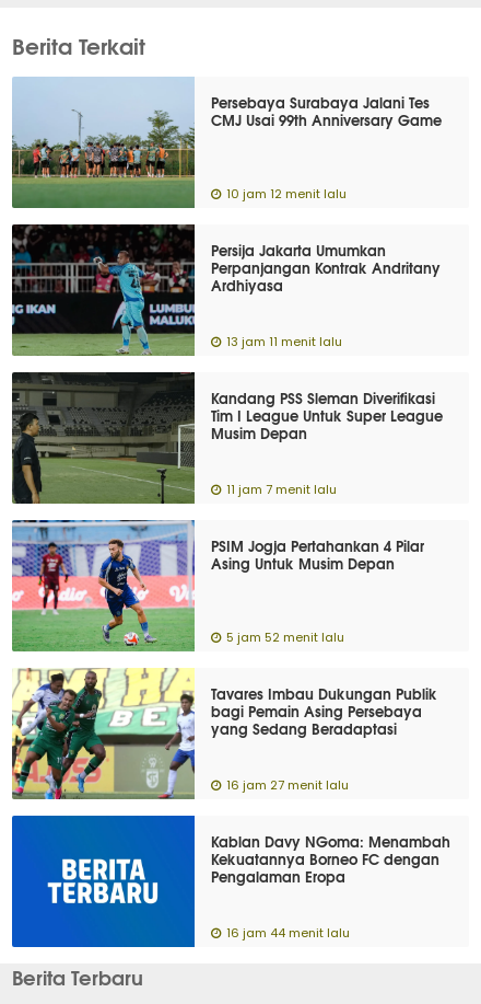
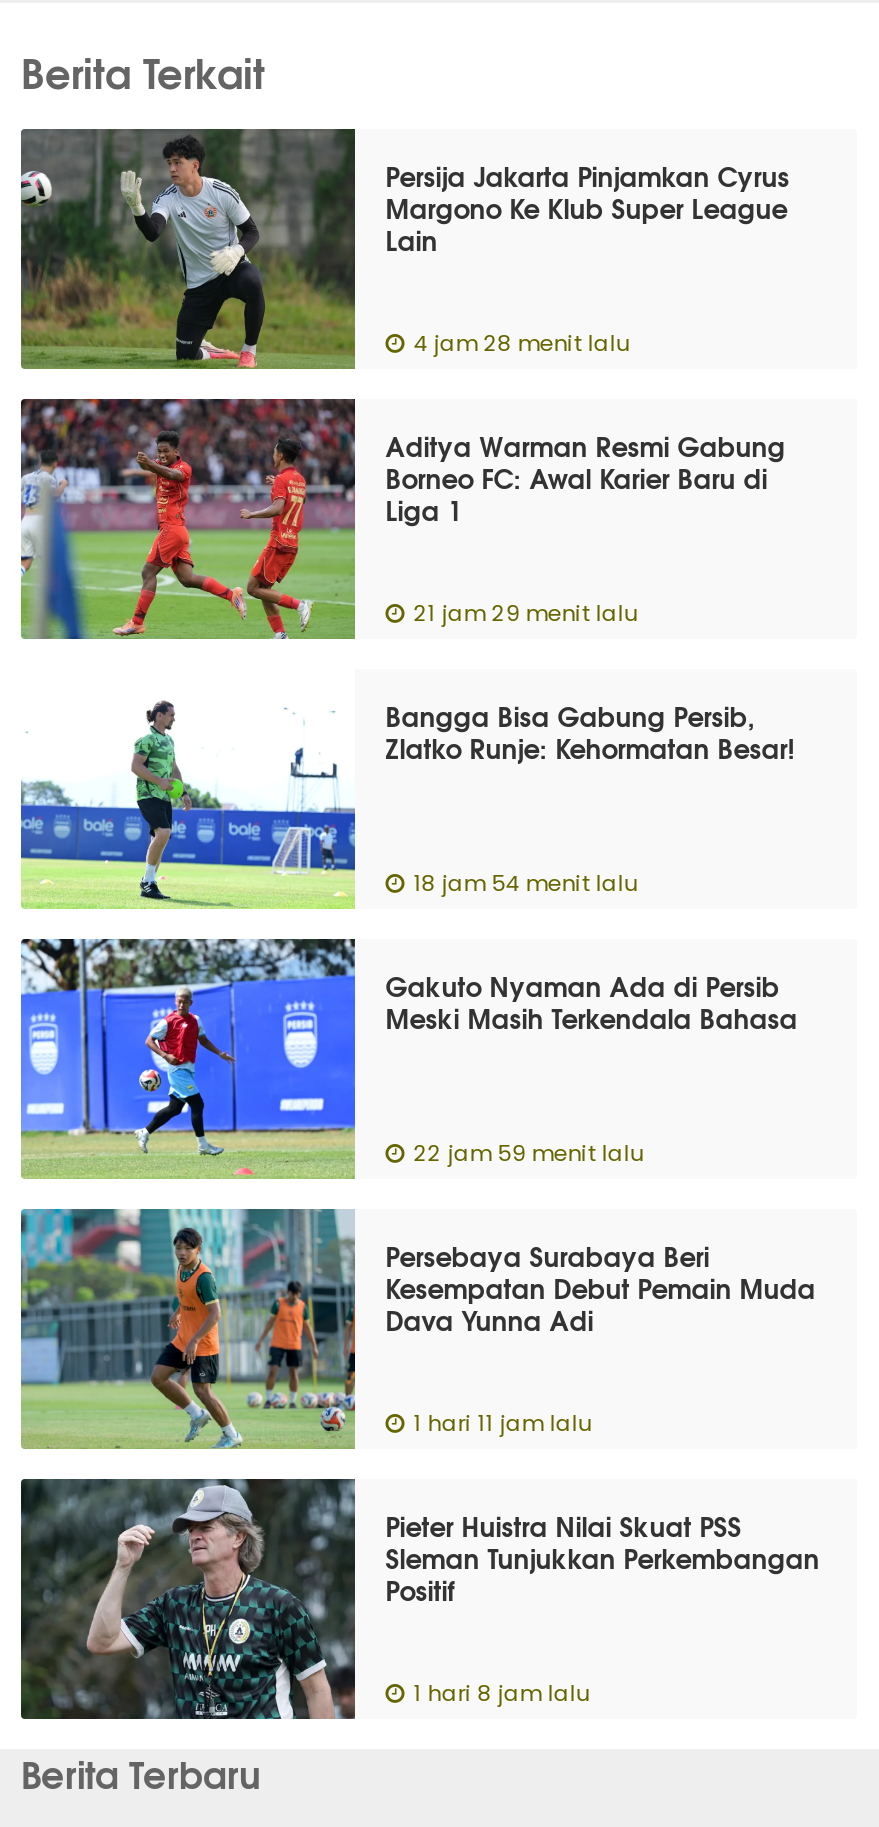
[12,77,442,208] [image] | Persebaya Surabaya Jalani Tes | CMJ Usai 99th Anniversary Game -> [19,127,789,371] [image] | Persija Jakarta Pinjamkan Cyrus | Margono Ke Klub Super League | Lain
[227,188,347,200] 10 jam 12 menit lalu -> [413,333,629,355] 4 jam 28 menit lalu
[11,223,441,356] [image] | Persija Jakarta Umumkan | Perpanjangan Kontrak Andritany | Ardhiyasa -> [19,397,785,641] [image] | Aditya Warman Resmi Gabung | Borneo FC: Awal Karier Baru di | Liga 1
[227,336,342,348] 13 jam 11 menit lalu -> [413,603,637,625] 21 jam 29 menit lalu
[11,371,443,505] [image] | Kandang PSS Sleman Diverifikasi | Tim I League Untuk Super League | Musim Depan -> [19,669,795,911] [image] | Bangga Bisa Gabung Persib, | Zlatko Runje: Kehormatan Besar!
[227,484,337,496] 11 jam 7 menit lalu -> [413,873,637,895] 18 jam 54 menit lalu
[11,519,424,651] [image] | PSIM Jogja Pertahankan 4 Pilar | Asing Untuk Musim Depan -> [19,937,797,1179] [image] | Gakuto Nyaman Ada di Persib | Meski Masih Terkendala Bahasa
[227,632,345,644] 5 jam 52 menit lalu -> [413,1143,643,1165] 22 jam 59 menit lalu
[11,668,437,800] [image] | Tavares Imbau Dukungan Publik | bagi Pemain Asing Persebaya | yang Sedang Beradaptasi -> [19,1207,815,1451] [image] | Persebaya Surabaya Beri | Kesempatan Debut Pemain Muda | Dava Yunna Adi
[227,780,349,792] 16 jam 27 menit lalu -> [413,1413,591,1435] 1 hari 11 jam lalu
[11,815,451,948] [image] | Kablan Davy NGoma: Menambah | Kekuatannya Borneo FC dengan | Pengalaman Eropa -> [19,1477,819,1721] [image] | Pieter Huistra Nilai Skuat PSS | Sleman Tunjukkan Perkembangan | Positif
[227,927,350,939] 16 jam 44 menit lalu -> [413,1683,589,1705] 1 hari 8 jam lalu

